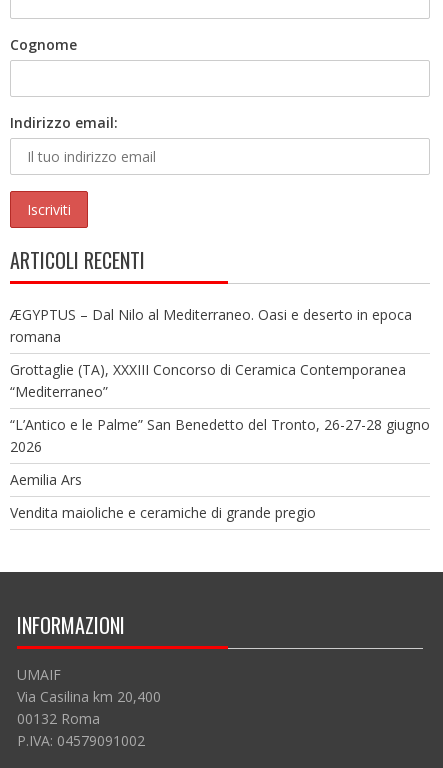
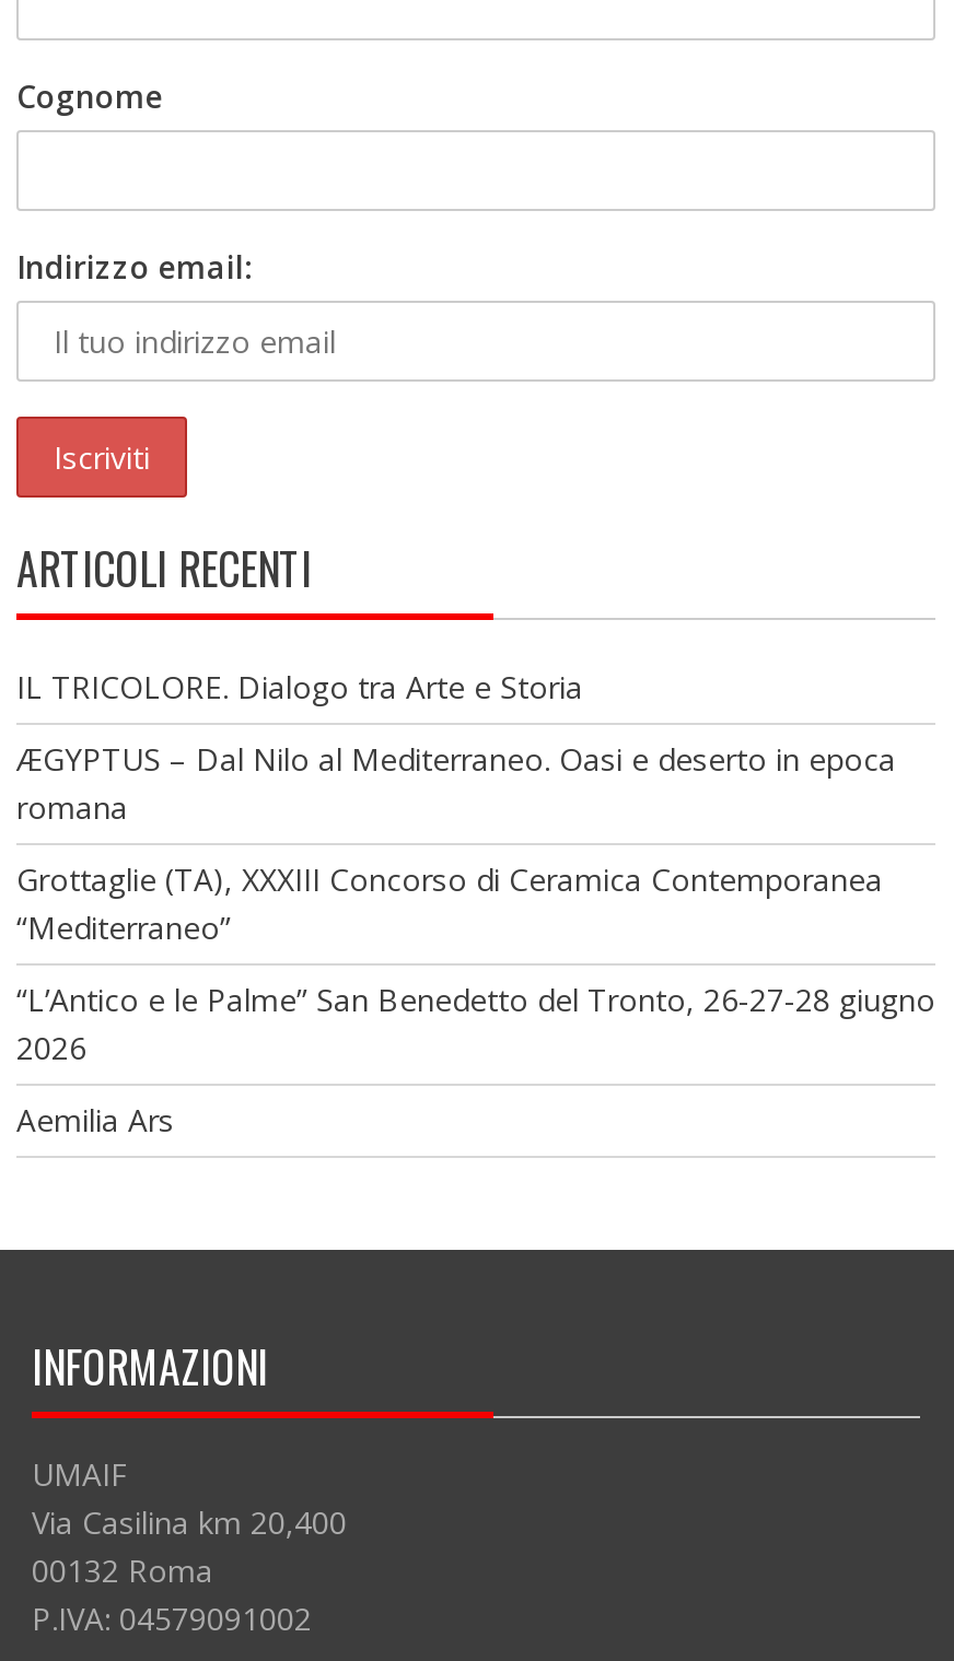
none -> [16,666,583,707] IL TRICOLORE. Dialogo tra Arte e Storia
moved [10,305,430,489] -> [16,738,935,1140]: ÆGYPTUS – Dal Nilo al Mediterraneo. Oasi e deserto in epoca | romana | Grottaglie (TA), XXXIII Concorso di Ceramica Contemporanea | “Mediterraneo” | “L’Antico e le Palme” San Benedetto del Tronto, 26-27-28 giugno | 2026 | Aemilia Ars
[10,503,316,522] Vendita maioliche e ceramiche di grande pregio -> none

